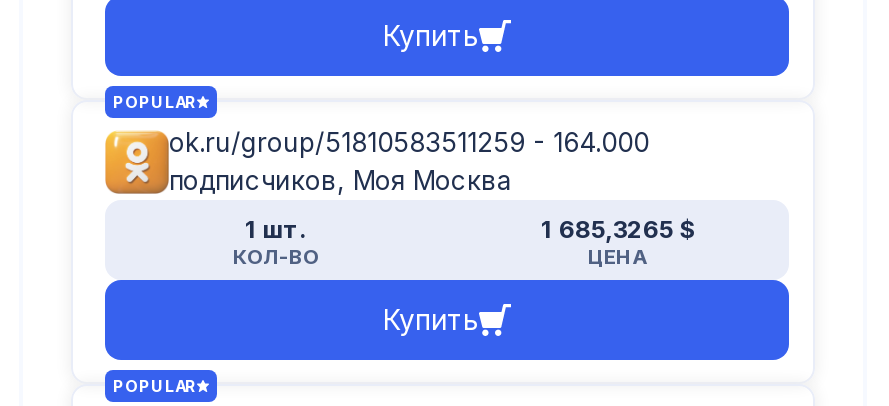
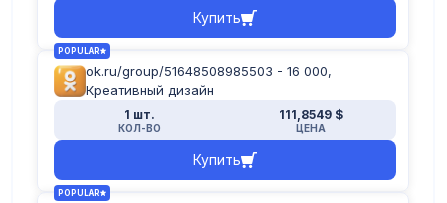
[169,126,649,196] ok.ru/group/51810583511259 - 164.000 | подписчиков, Моя Москва -> [86,63,332,98] ok.ru/group/51648508985503 - 16 000, | Креативный дизайн
[541,214,695,244] 1 685,3265 $ -> [278,107,342,122] 111,8549 $

